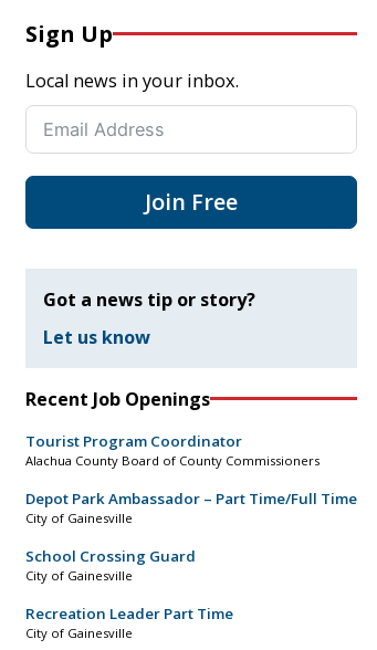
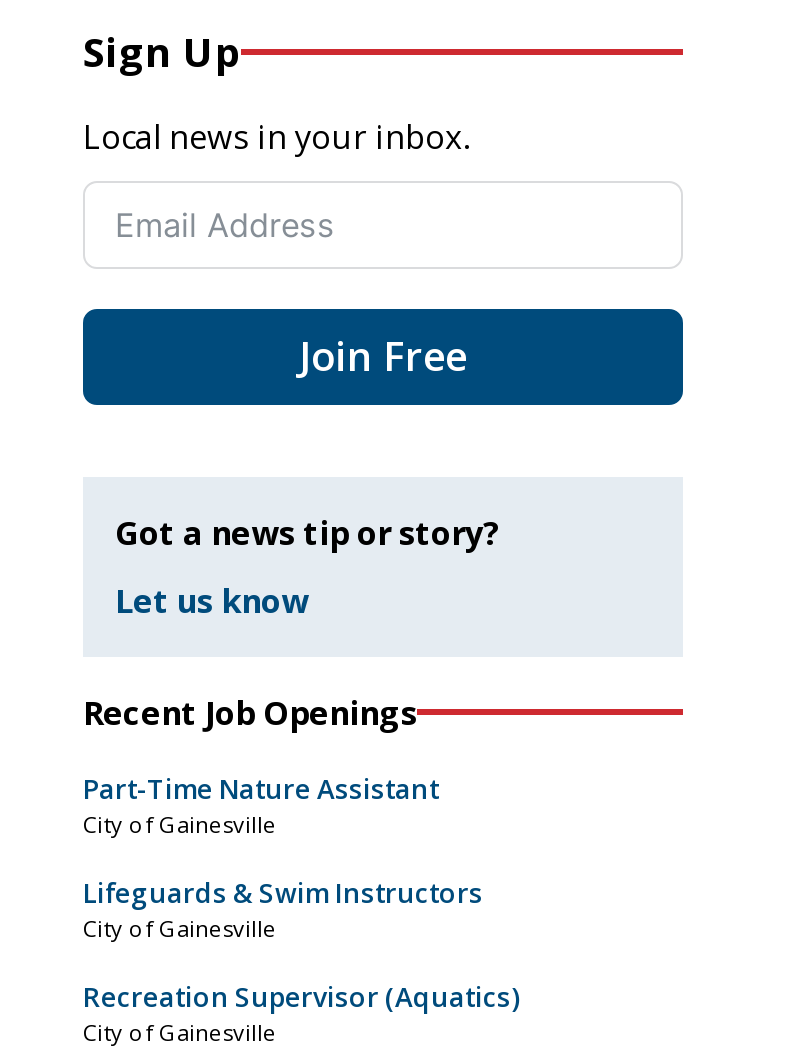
[25,431,357,508] Tourist Program Coordinator | Alachua County Board of County Commissioners | Depot Park Ambassador – Part Time/Full Time -> [83,771,439,807] Part-Time Nature Assistant
[25,546,196,566] School Crossing Guard -> [83,875,483,911] Lifeguards & Swim Instructors
[25,603,233,623] Recreation Leader Part Time -> [83,979,519,1015] Recreation Supervisor (Aquatics)

